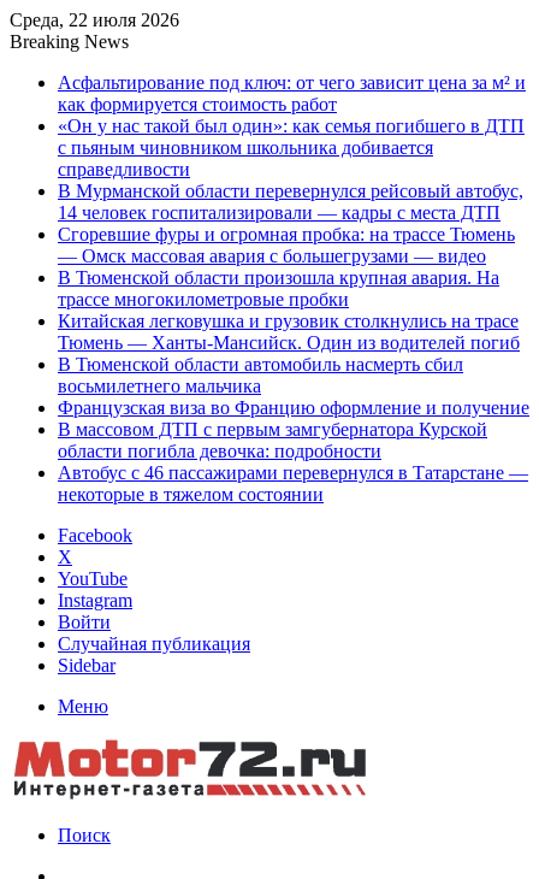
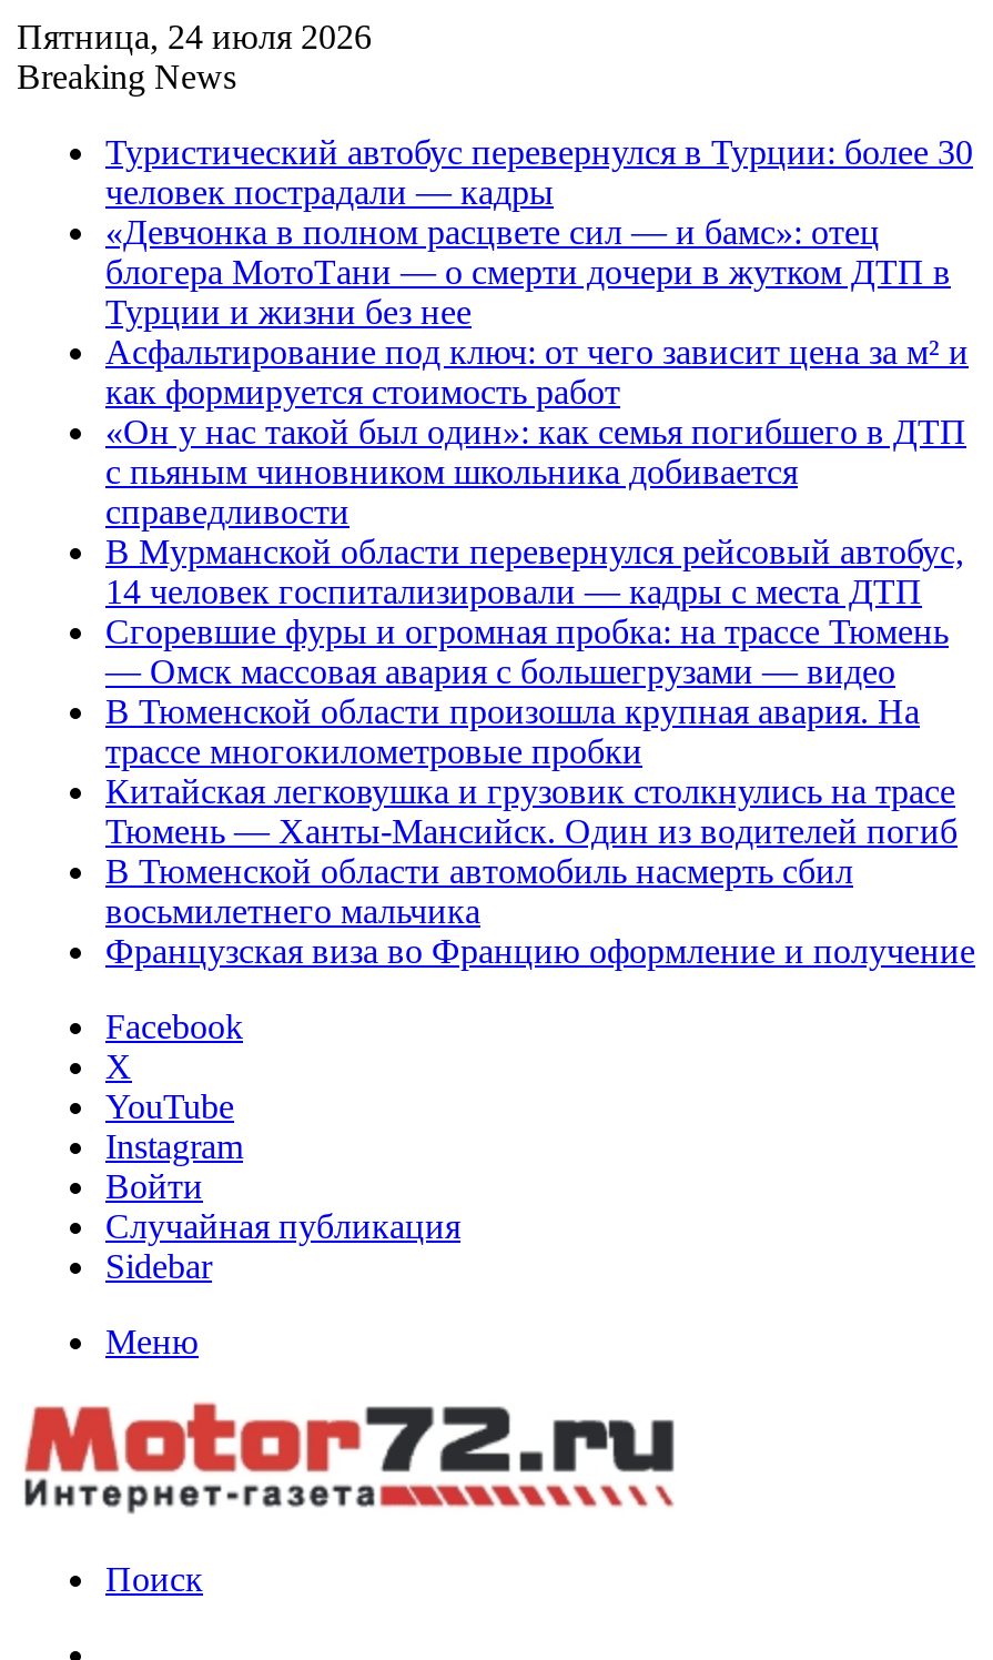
[10,10,179,30] Среда, 22 июля 2026 -> [17,18,372,55] Пятница, 24 июля 2026
none -> [105,133,973,331] Туристический автобус перевернулся в Турции: более 30 | человек пострадали — кадры | «Девчонка в полном расцвете сил — и бамс»: отец | блогера МотоТани — о смерти дочери в жутком ДТП в | Турции и жизни без нее
moved [58,72,529,418] -> [105,333,975,970]: Асфальтирование под ключ: от чего зависит цена за м² и | как формируется стоимость работ | «Он у нас такой был один»: как семья погибшего в ДТП | ... | восьмилетнего мальчика | Французская виза во Францию оформление и получение
[58,419,528,505] В массовом ДТП с первым замгубернатора Курской | области погибла девочка: подробности | Автобус с 46 пассажирами перевернулся в Татарстане — | некоторые в тяжелом состоянии -> none

